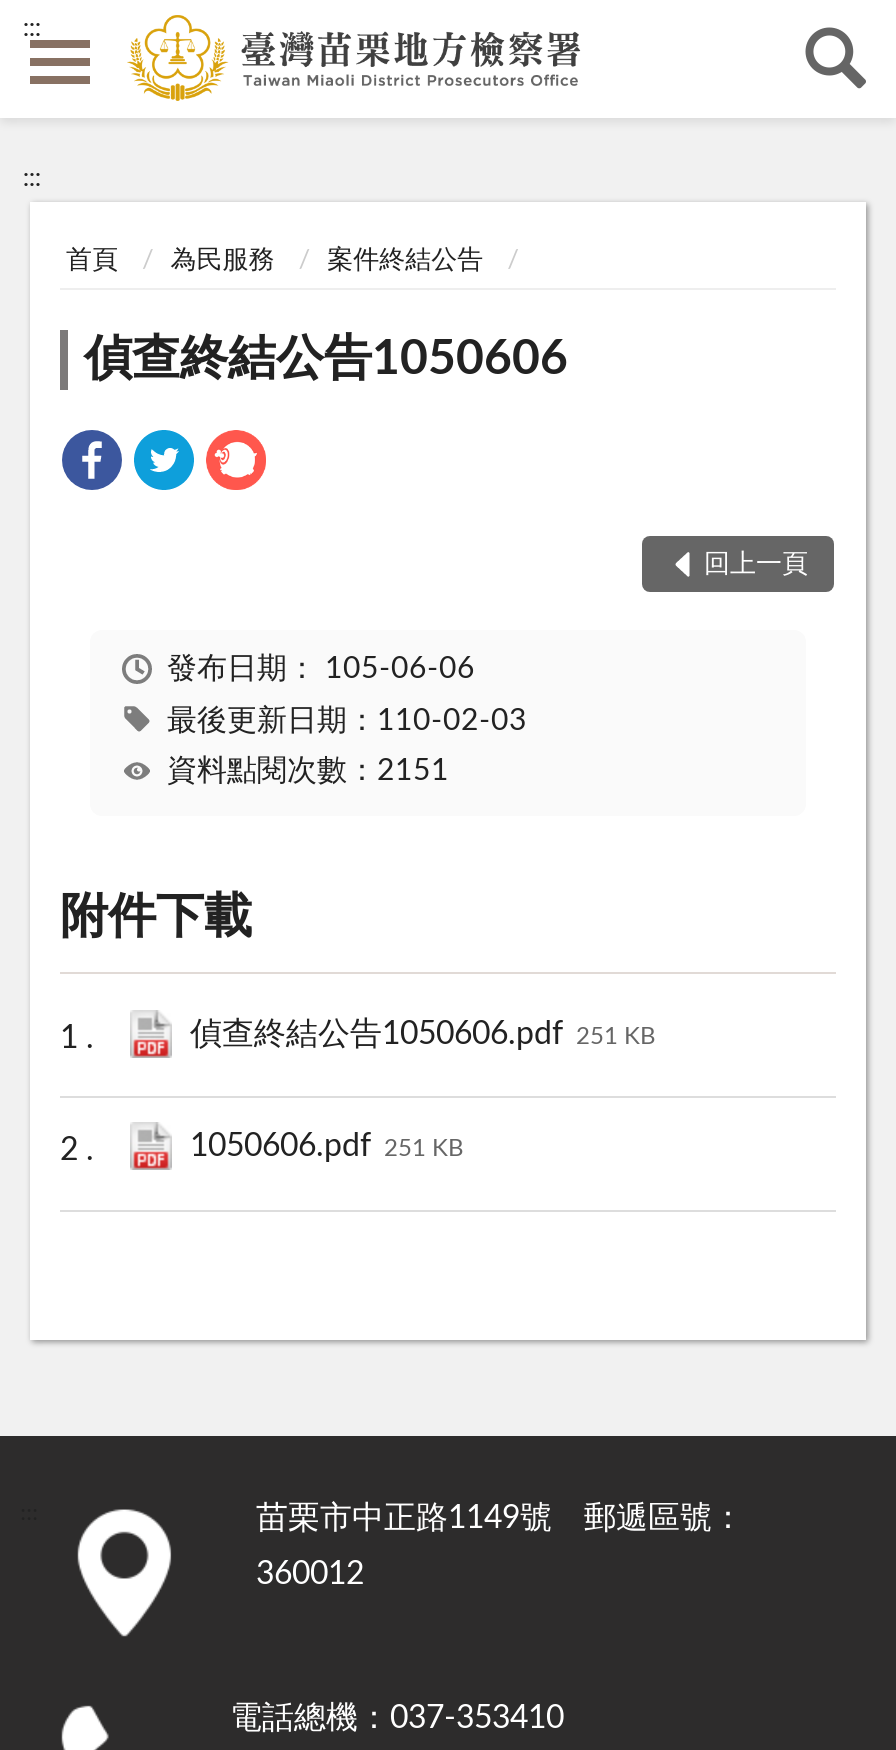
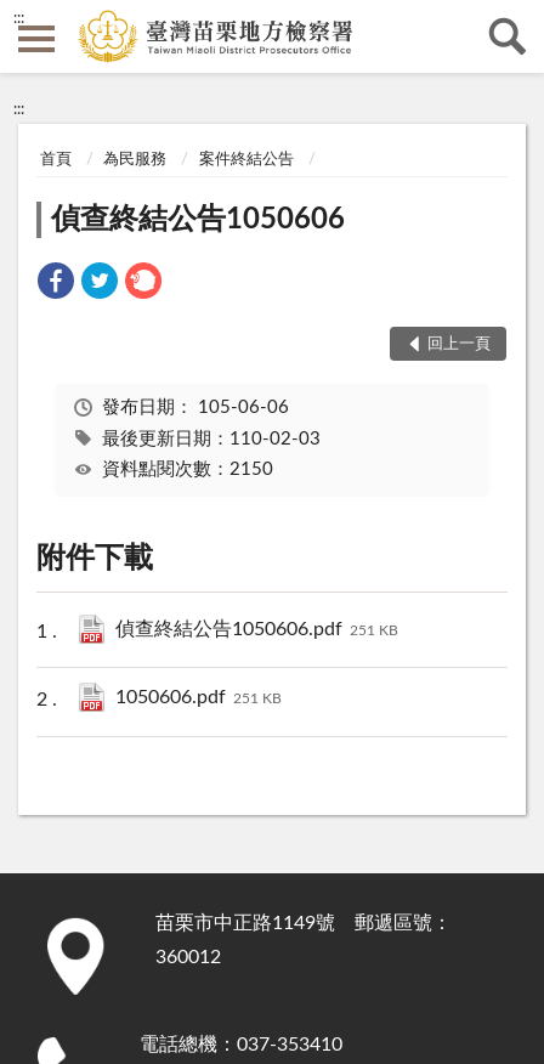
[167,757,449,787] 資料點閱次數：2151 -> [101,461,273,479] 資料點閱次數：2150

